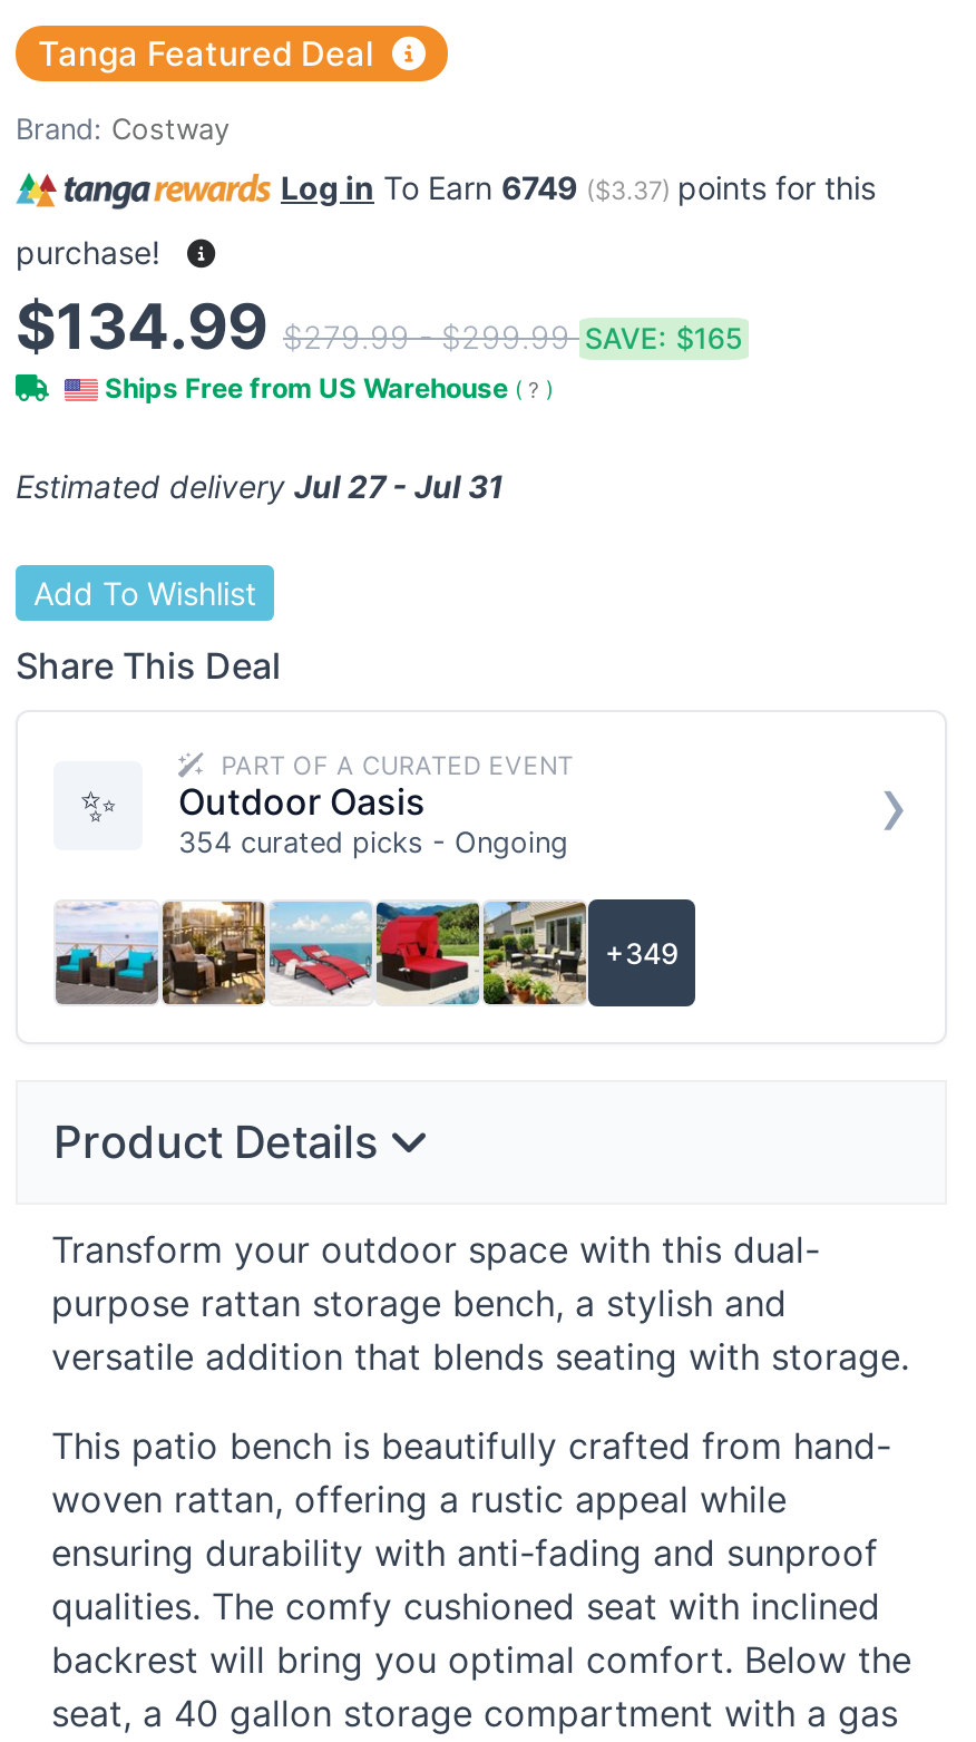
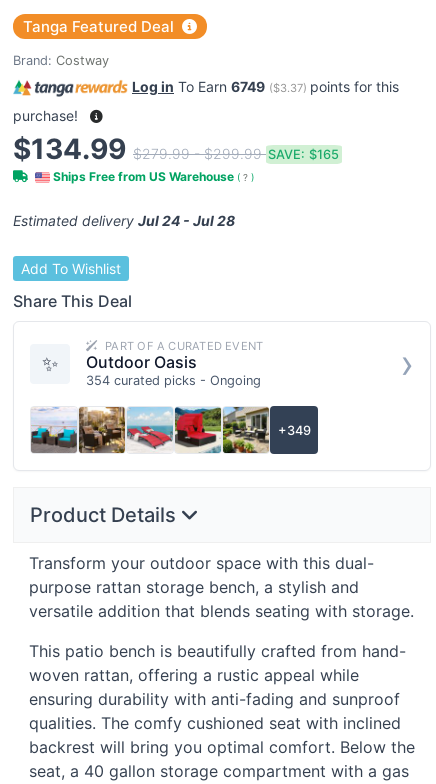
[16,467,504,505] Estimated delivery Jul 27 - Jul 31 -> [13,212,235,229] Estimated delivery Jul 24 - Jul 28

